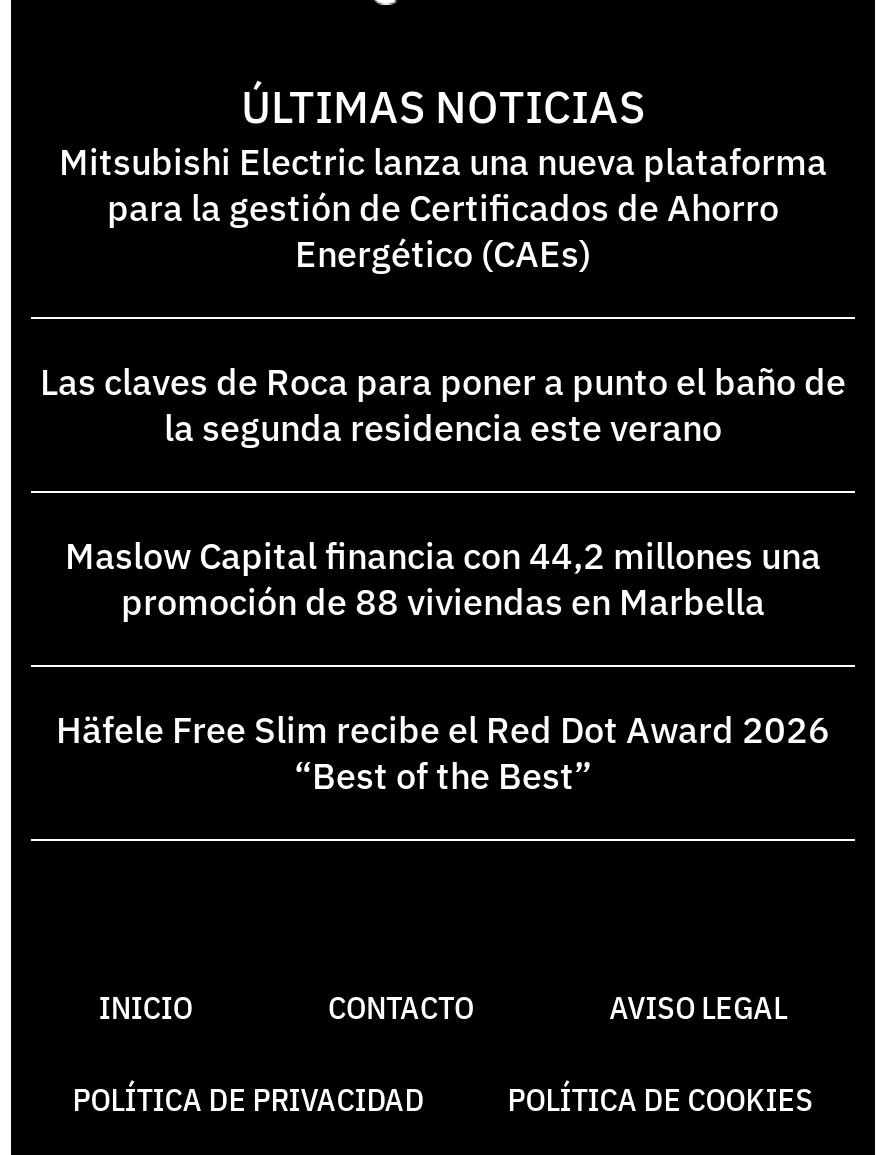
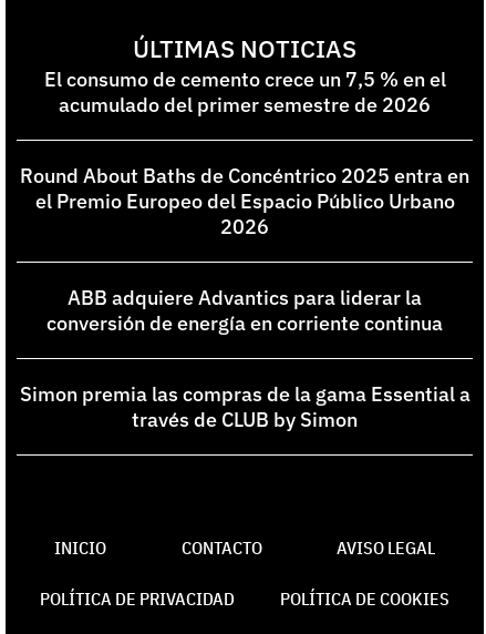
[59,139,827,277] Mitsubishi Electric lanza una nueva plataforma | para la gestión de Certificados de Ahorro | Energético (CAEs) -> [44,67,446,118] El consumo de cemento crece un 7,5 % en el | acumulado del primer semestre de 2026
[40,359,846,451] Las claves de Roca para poner a punto el baño de | la segunda residencia este verano -> [20,163,469,240] Round About Baths de Concéntrico 2025 entra en | el Premio Europeo del Espacio Público Urbano | 2026
[65,533,821,625] Maslow Capital financia con 44,2 millones una | promoción de 88 viviendas en Marbella -> [46,285,443,336] ABB adquiere Advantics para liderar la | conversión de energía en corriente continua
[56,707,830,799] Häfele Free Slim recibe el Red Dot Award 2026 | “Best of the Best” -> [19,382,470,433] Simon premia las compras de la gama Essential a | través de CLUB by Simon

